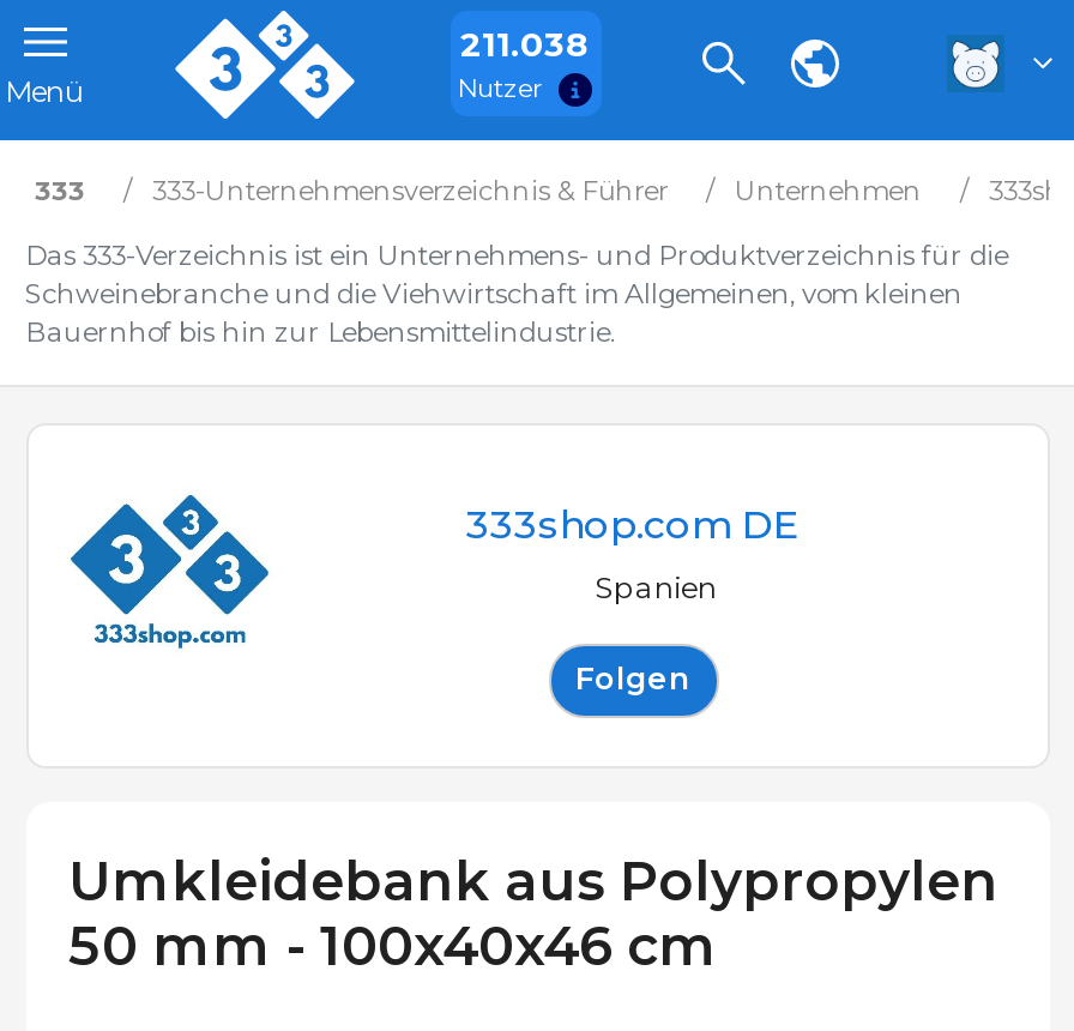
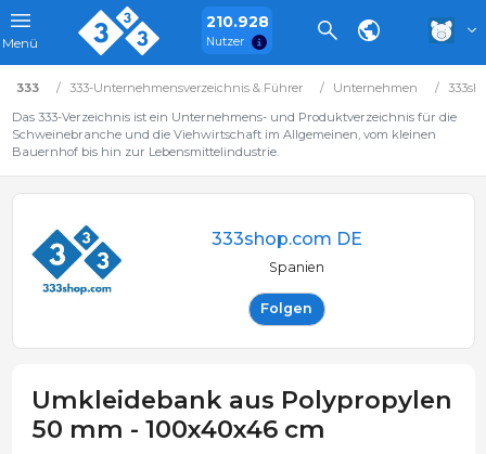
[460,22,590,65] 211.038 -> [206,11,269,31] 210.928

